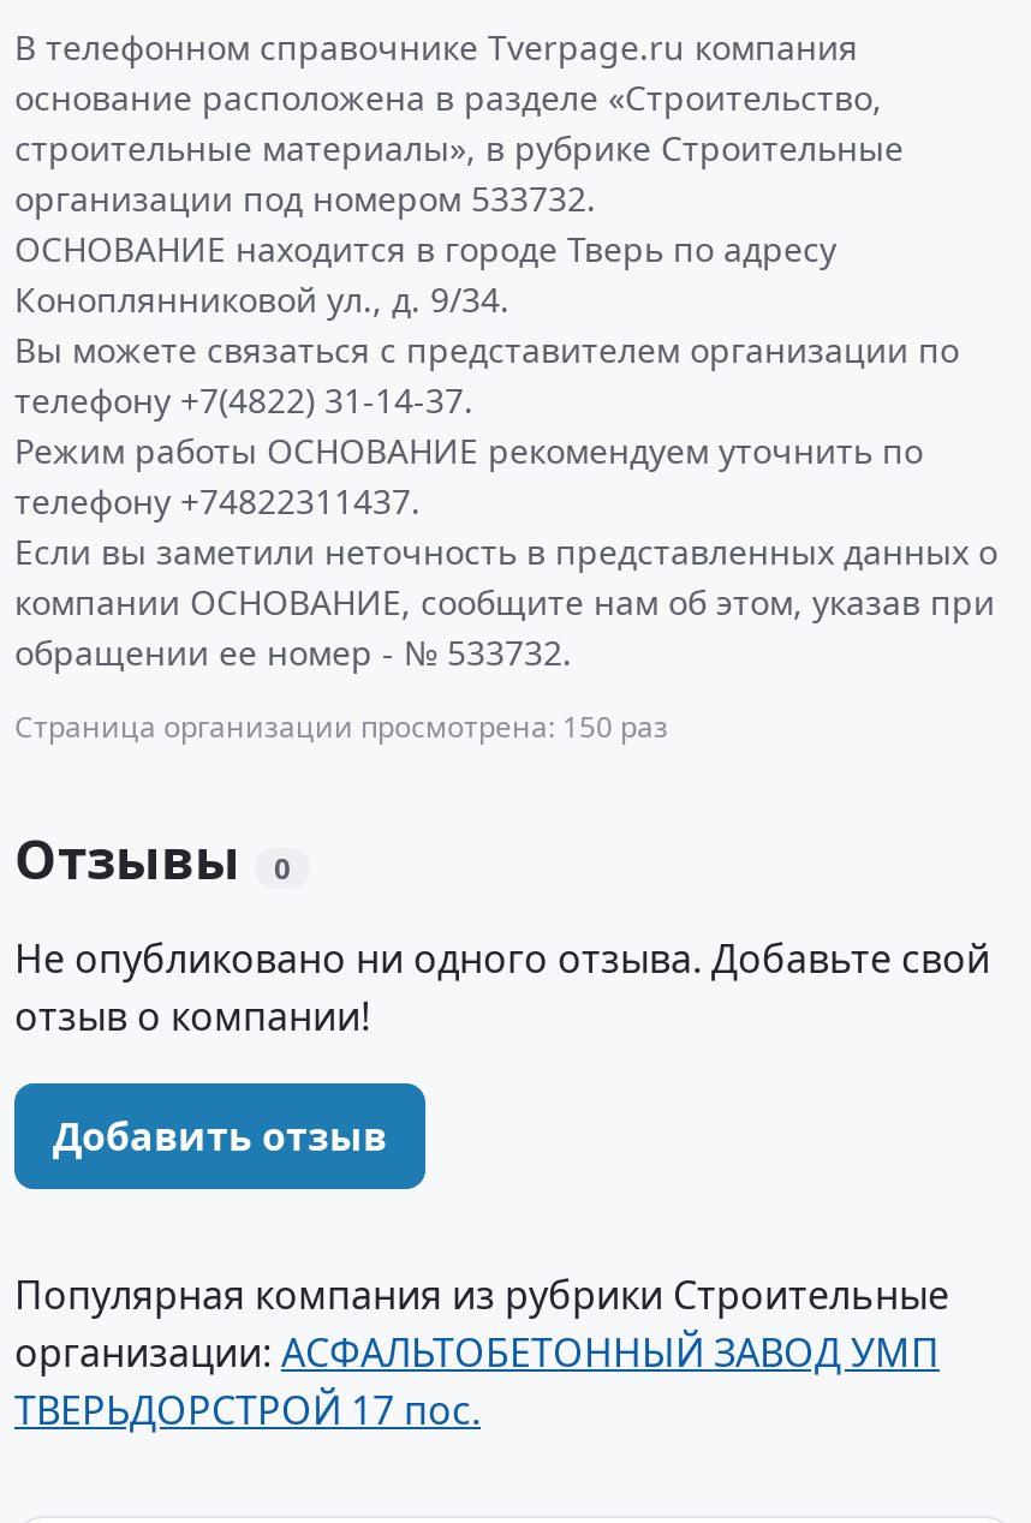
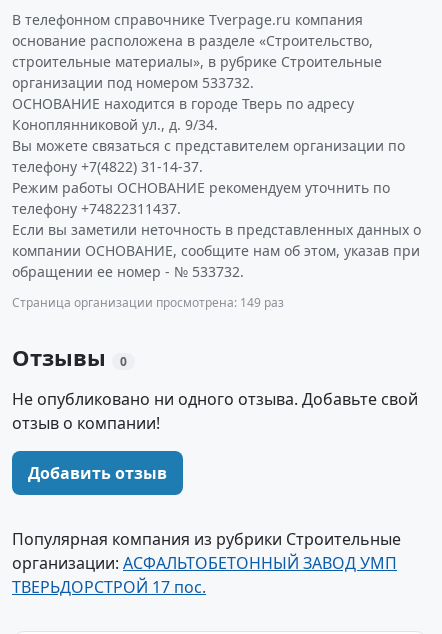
[14,706,668,747] Страница организации просмотрена: 150 раз -> [12,294,284,311] Страница организации просмотрена: 149 раз

